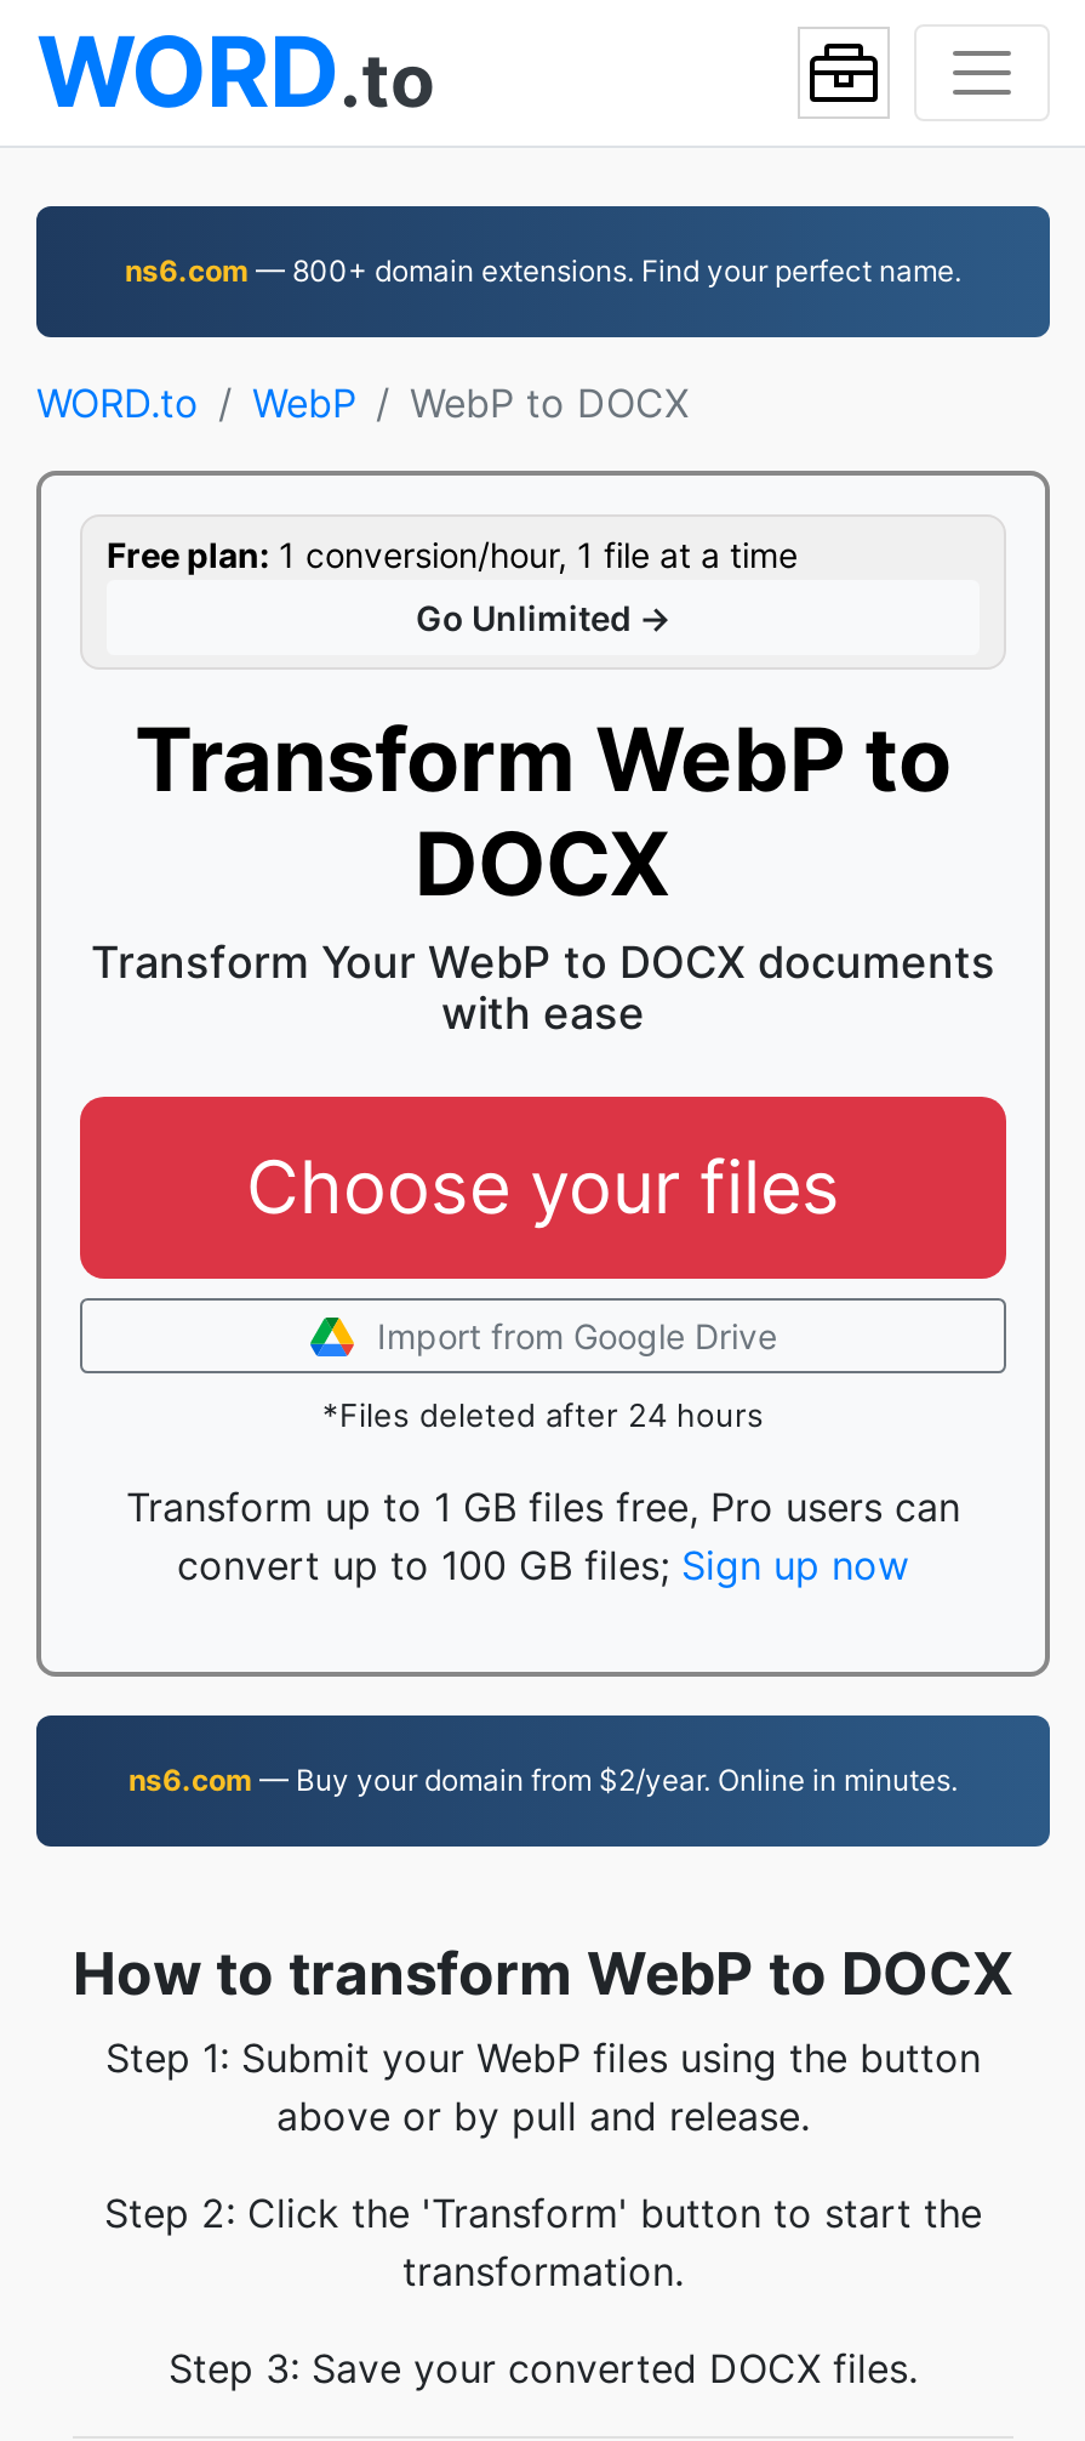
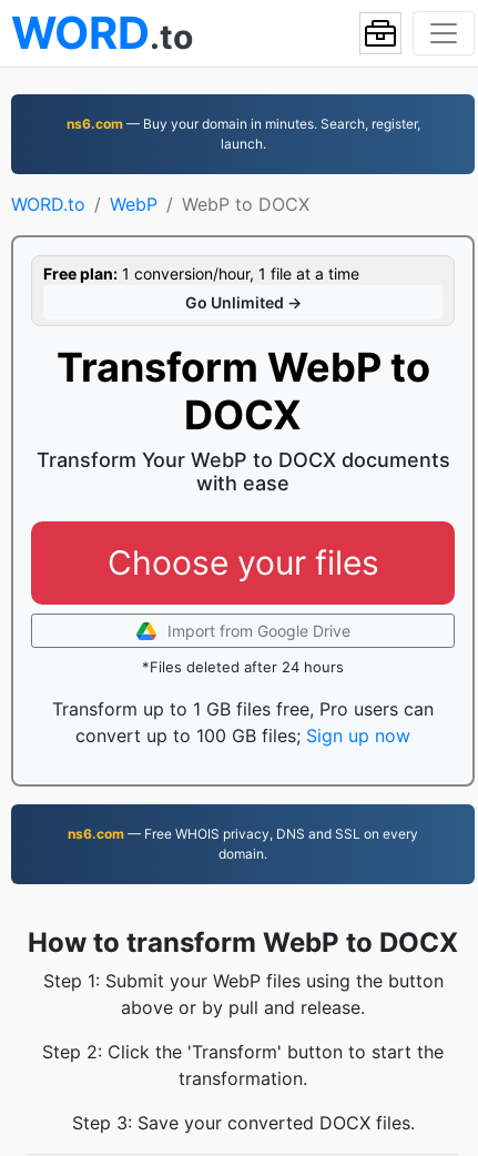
[125,252,961,289] ns6.com — 800+ domain extensions. Find your perfect name. -> [66,115,420,152] ns6.com — Buy your domain in minutes. Search, register, | launch.
[129,1762,958,1798] ns6.com — Buy your domain from $2/year. Online in minutes. -> [68,825,418,862] ns6.com — Free WHOIS privacy, DNS and SSL on every | domain.

